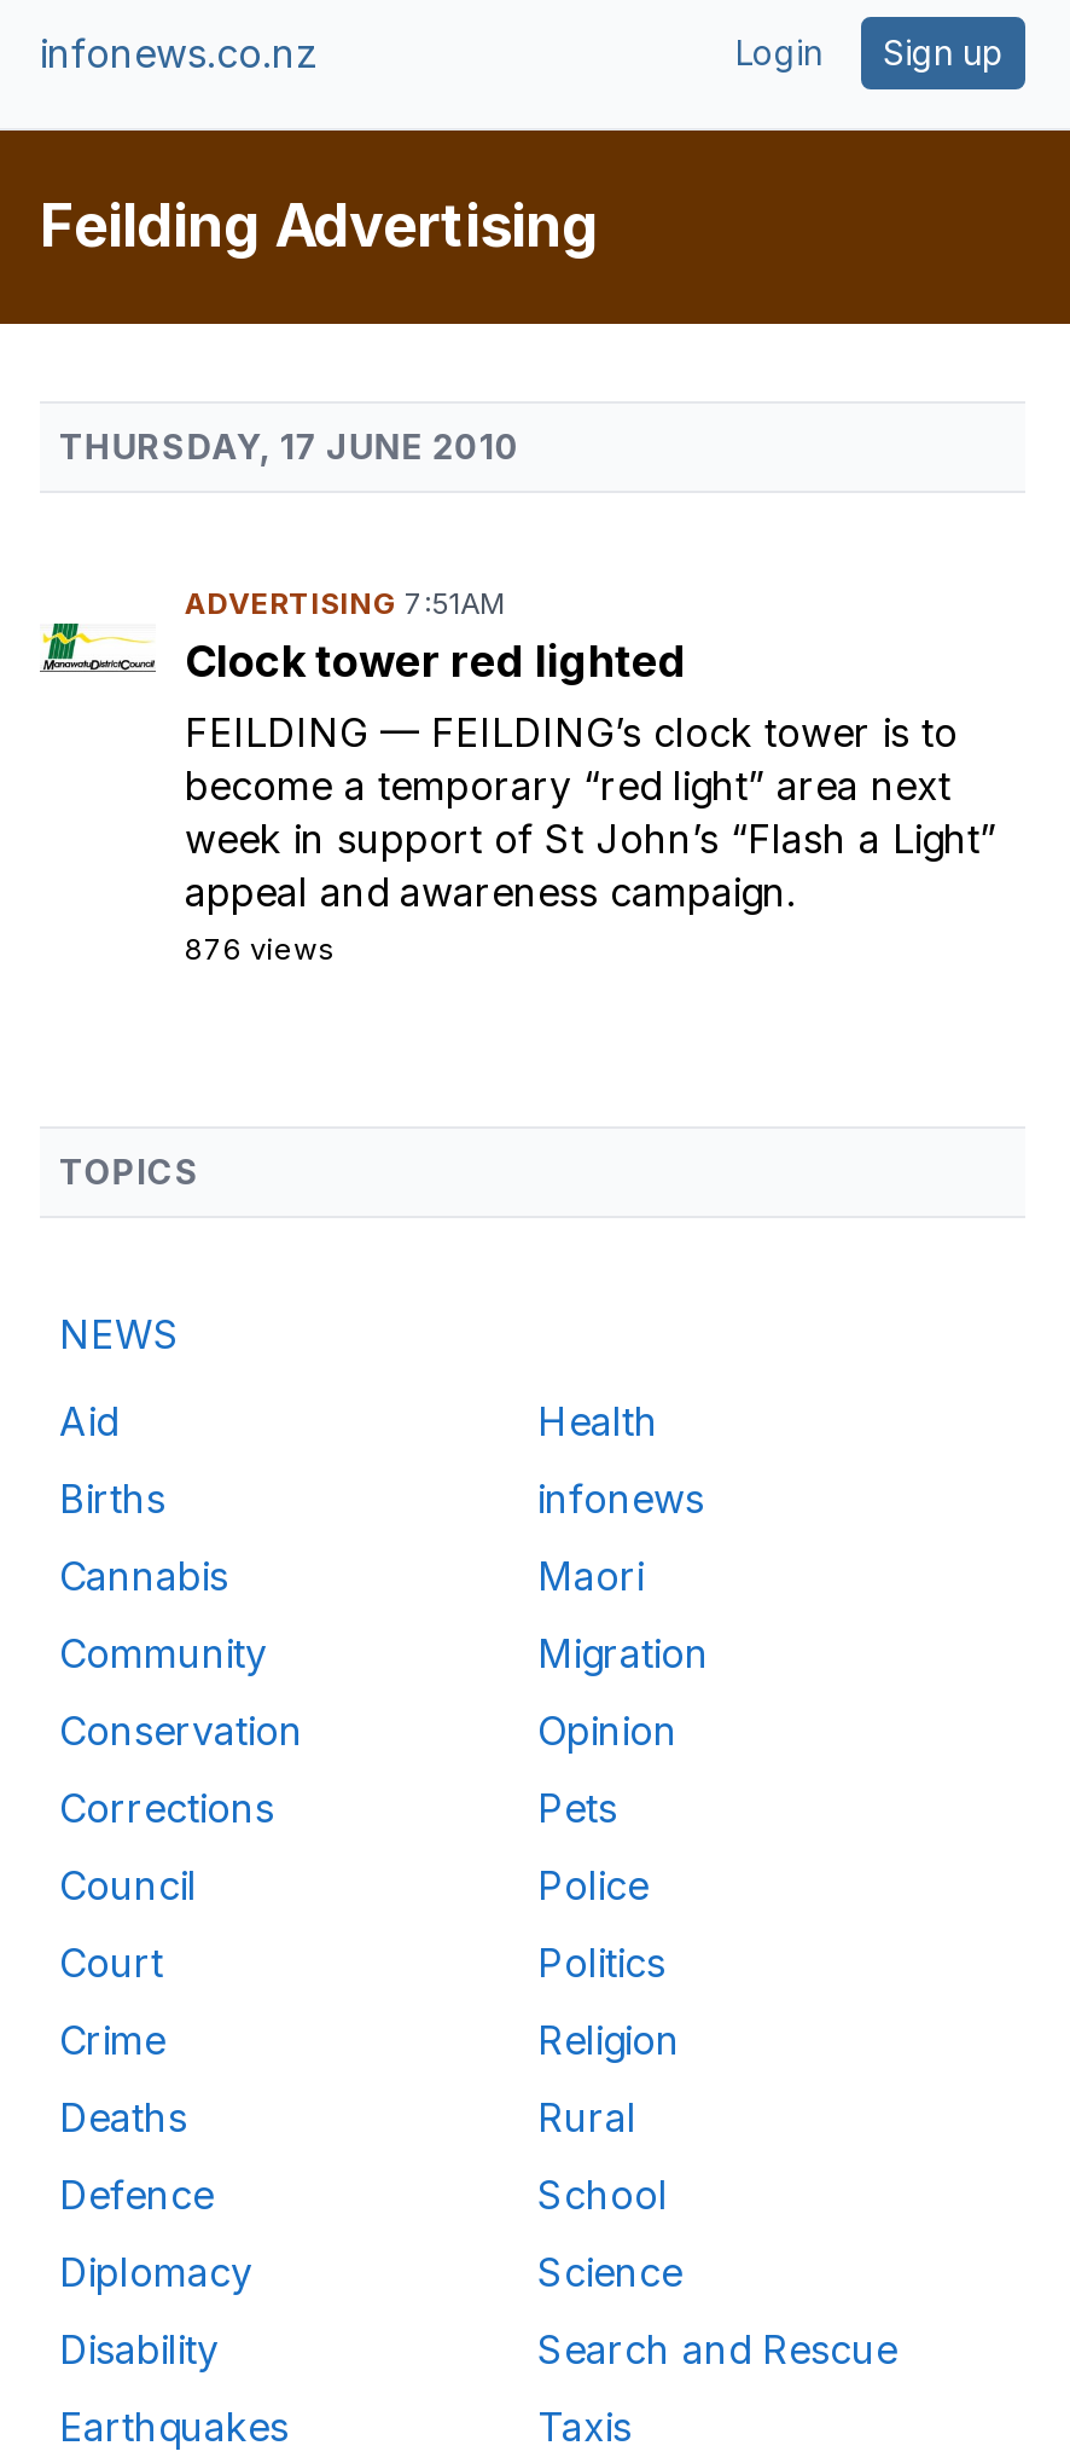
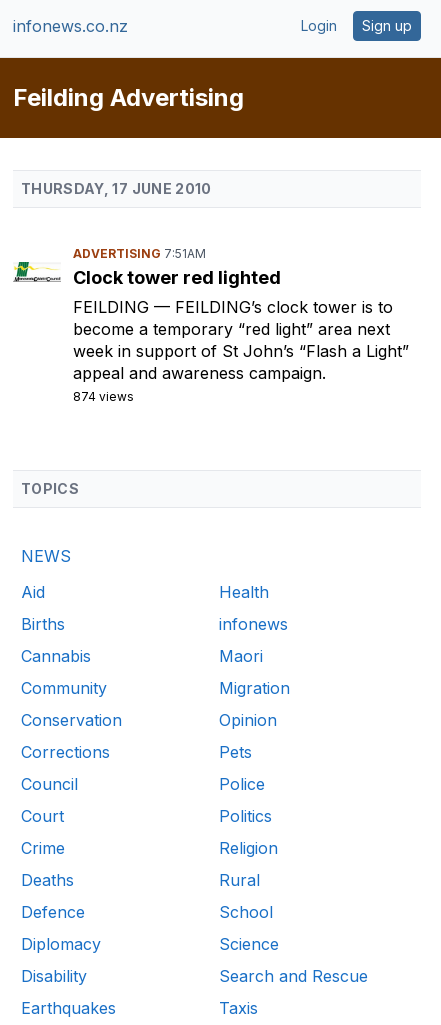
[185,931,335,967] 876 views -> [73,389,134,404] 874 views

